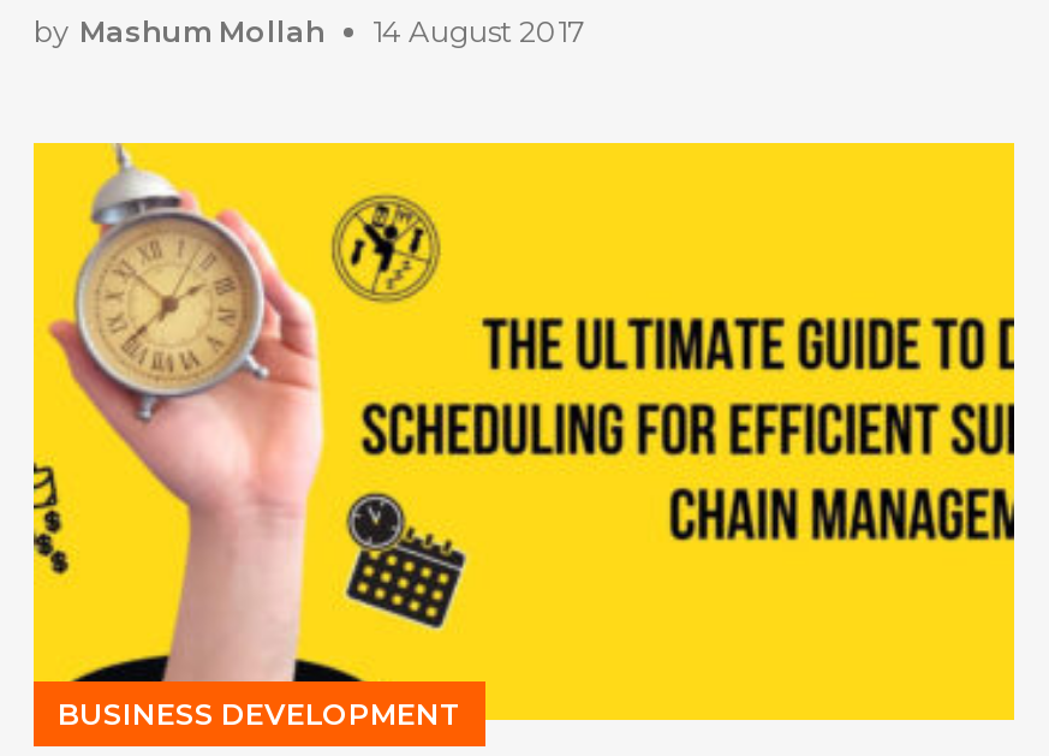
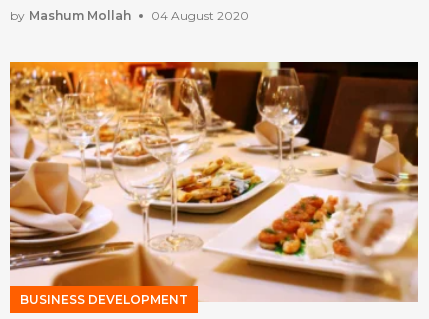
[34,14,584,50] by Mashum Mollah 14 August 2017 -> [10,8,249,23] by Mashum Mollah 04 August 2020
[31,141,1017,722] [image] -> [9,61,419,302] [image]

